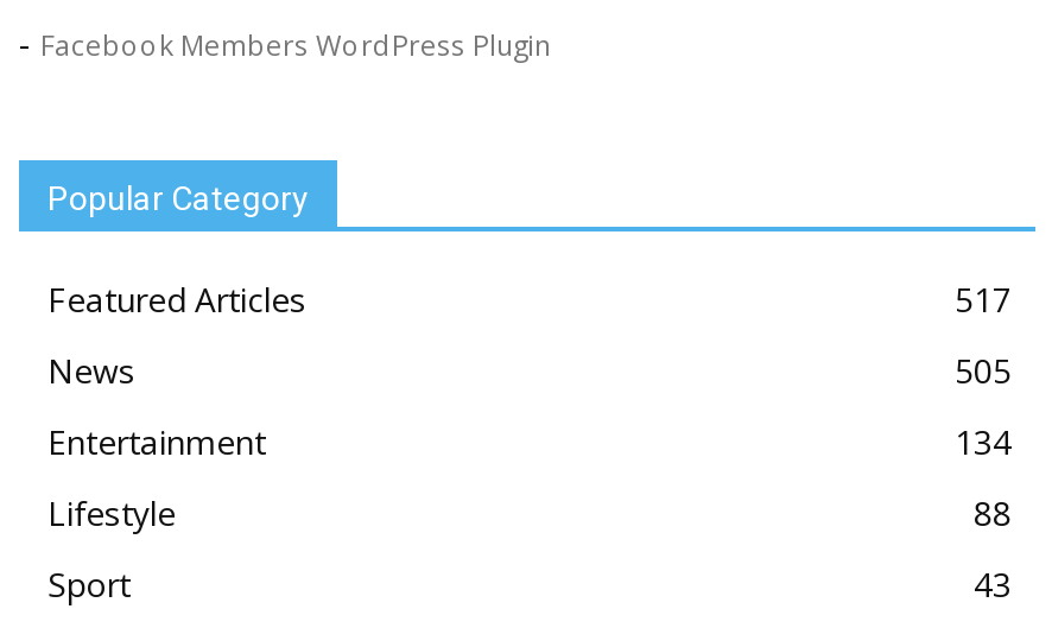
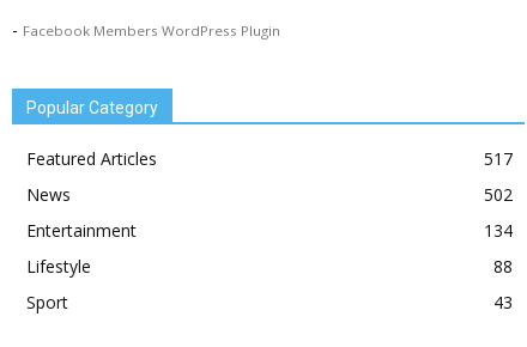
[955,348,1012,393] 505 -> [484,183,513,206] 502

